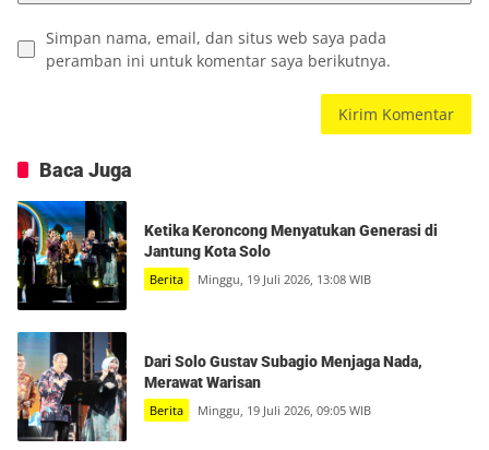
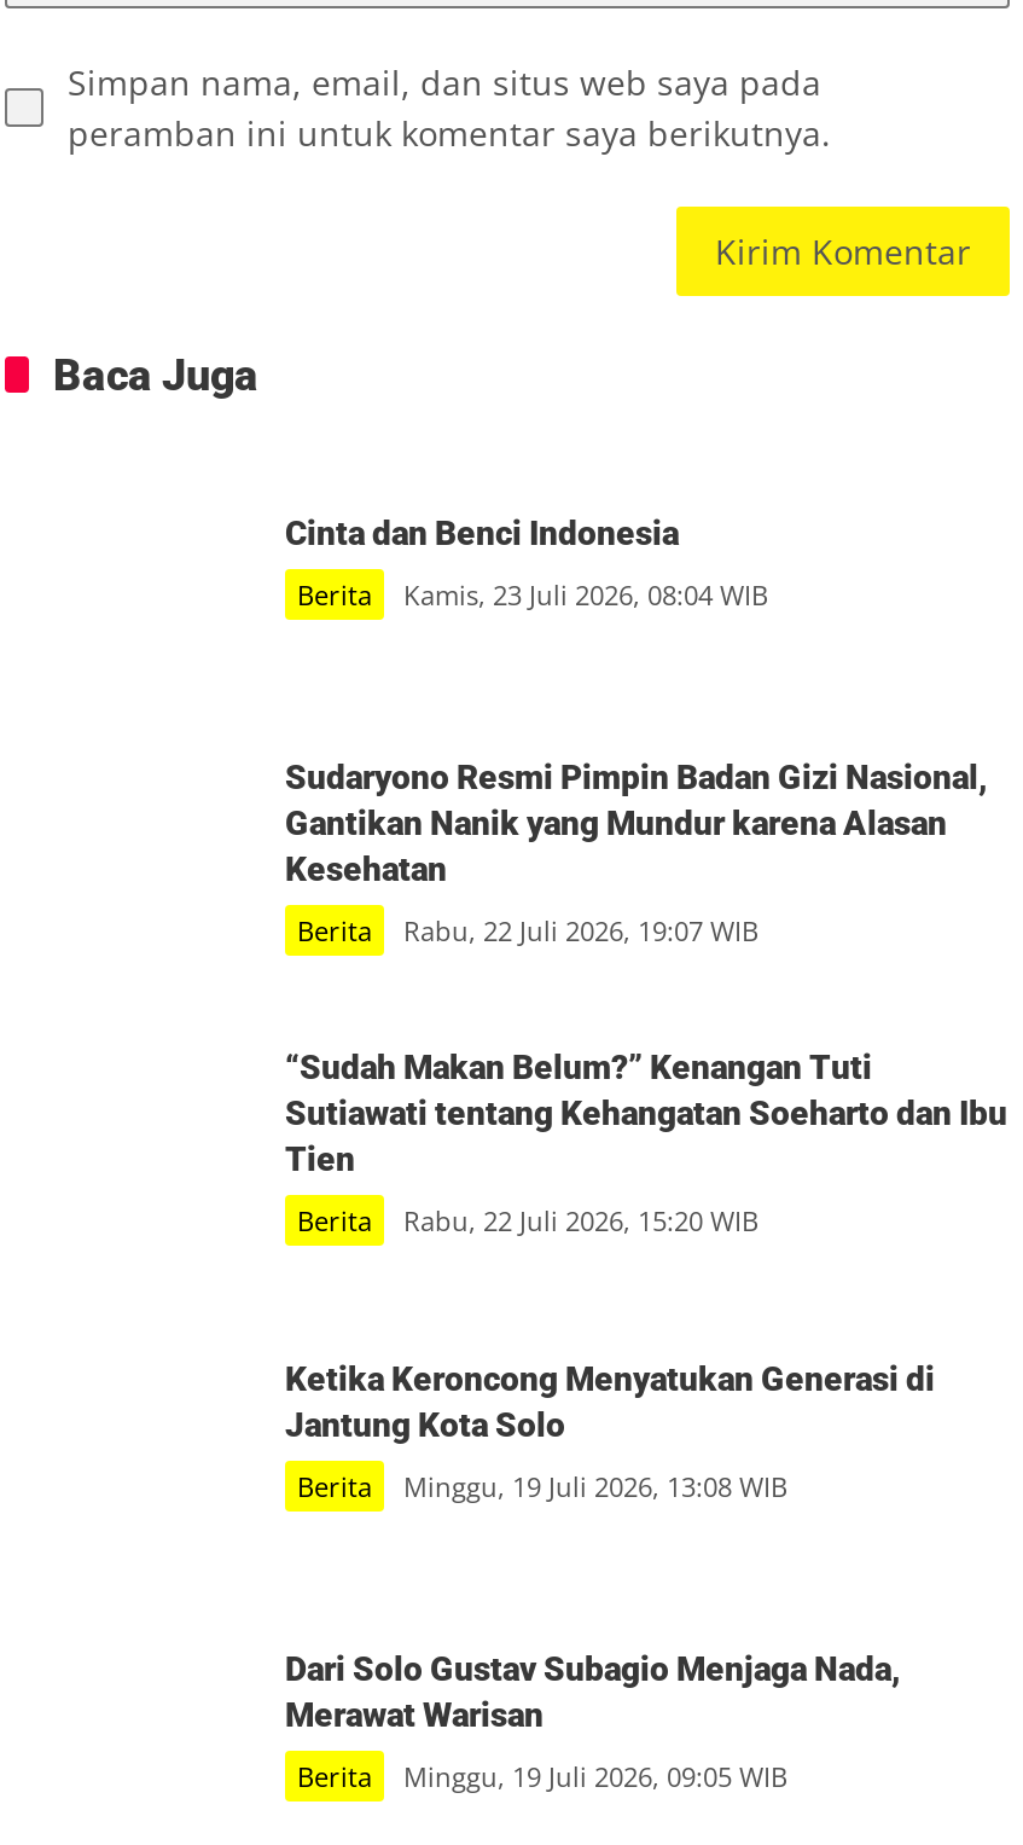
none -> [285,512,768,611] Cinta dan Benci Indonesia | Berita | Kamis, 23 Juli 2026, 08:04 WIB
none -> [285,756,988,947] Sudaryono Resmi Pimpin Badan Gizi Nasional, | Gantikan Nanik yang Mundur karena Alasan | Kesehatan | Berita | Rabu, 22 Juli 2026, 19:07 WIB
none -> [285,1046,1007,1237] “Sudah Makan Belum?” Kenangan Tuti | Sutiawati tentang Kehangatan Soeharto dan Ibu | Tien | Berita | Rabu, 22 Juli 2026, 15:20 WIB
[16,200,128,311] [image] -> none
[16,331,128,442] [image] -> none

